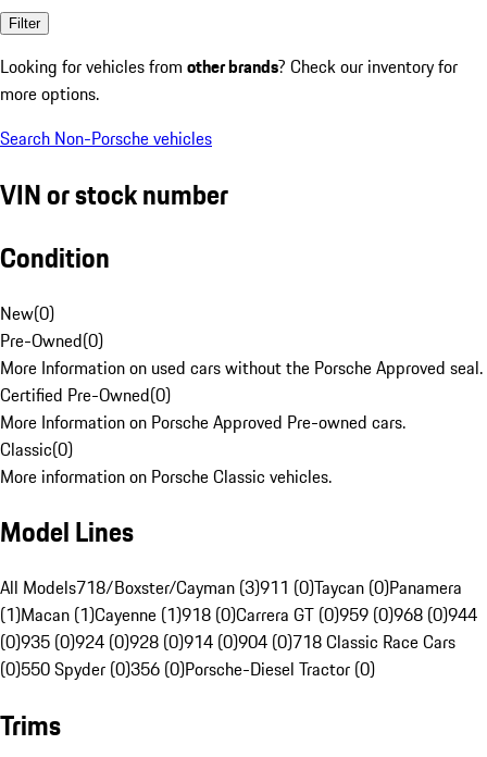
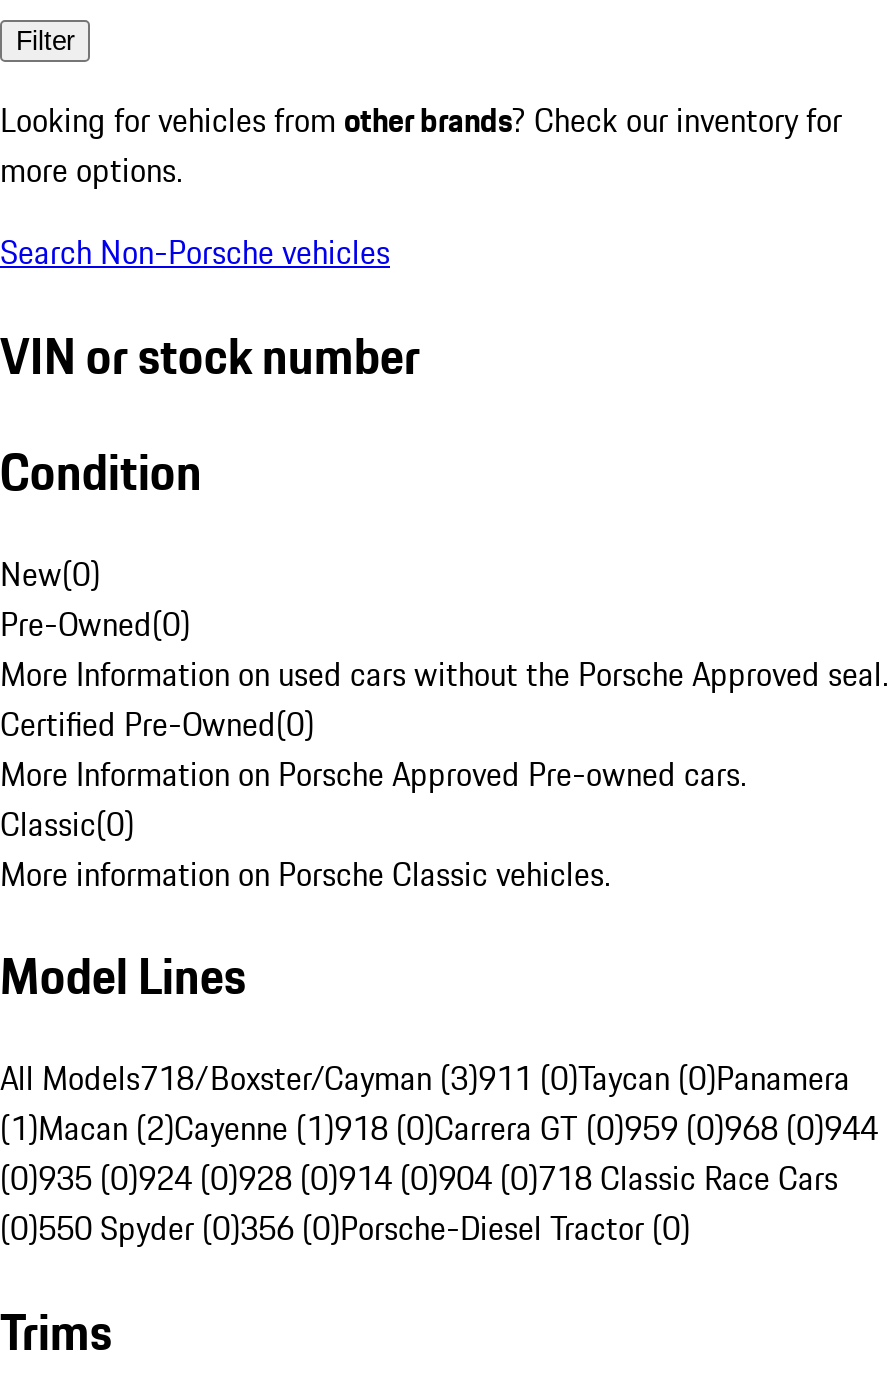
[0,602,477,628] (1)Macan (1)Cayenne (1)918 (0)Carrera GT (0)959 (0)968 (0)944 -> [0,1105,878,1153] (1)Macan (2)Cayenne (1)918 (0)Carrera GT (0)959 (0)968 (0)944

